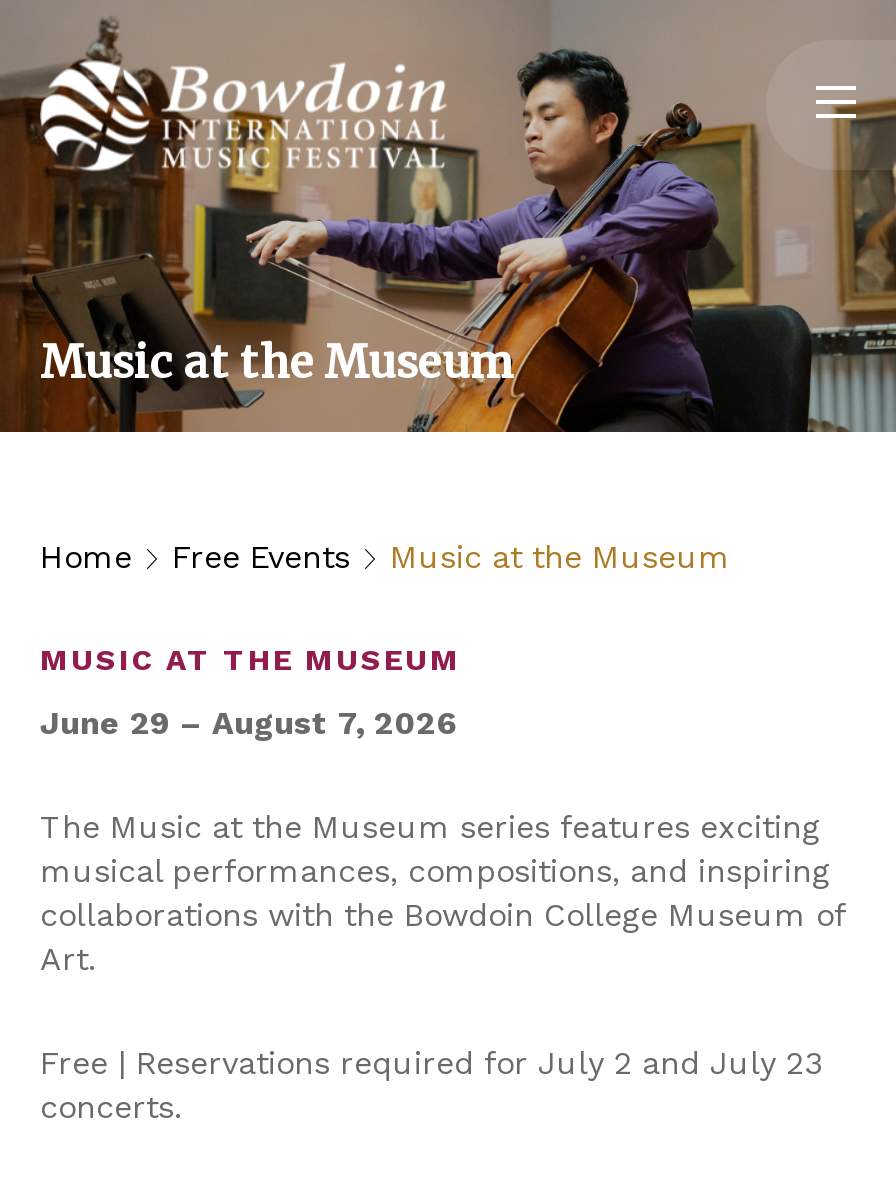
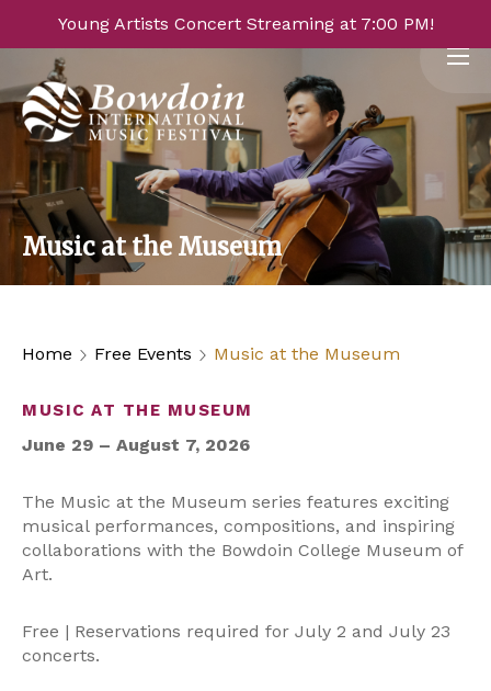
none -> [58,13,433,34] Young Artists Concert Streaming at 7:00 PM!

